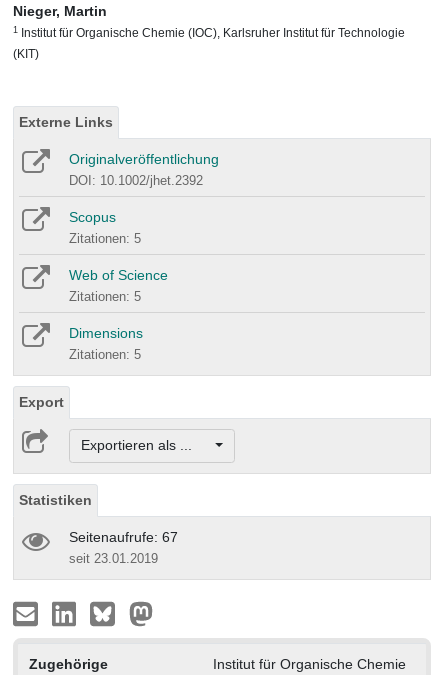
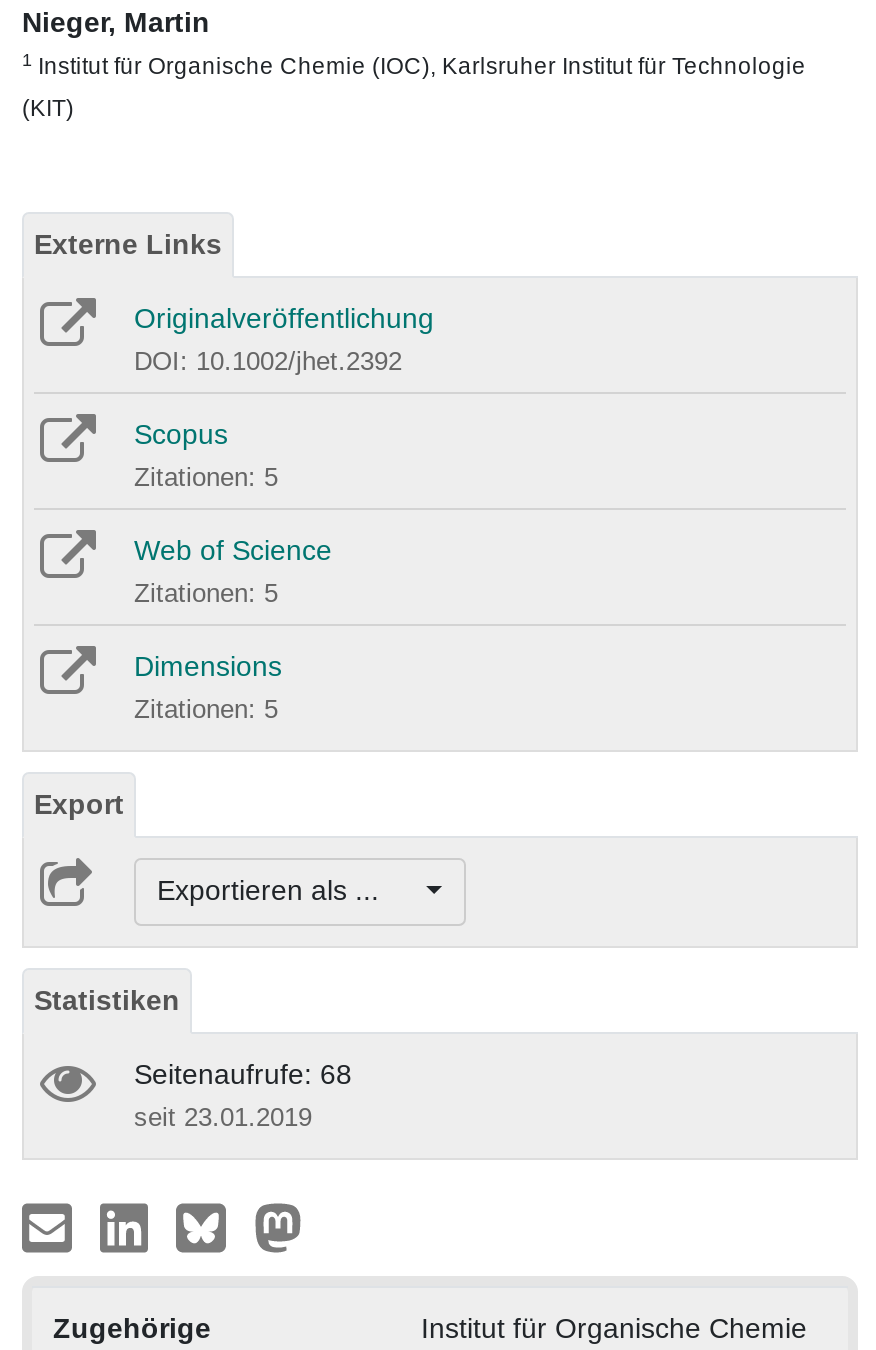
[69,528,178,544] Seitenaufrufe: 67 -> [134,1057,352,1089] Seitenaufrufe: 68

